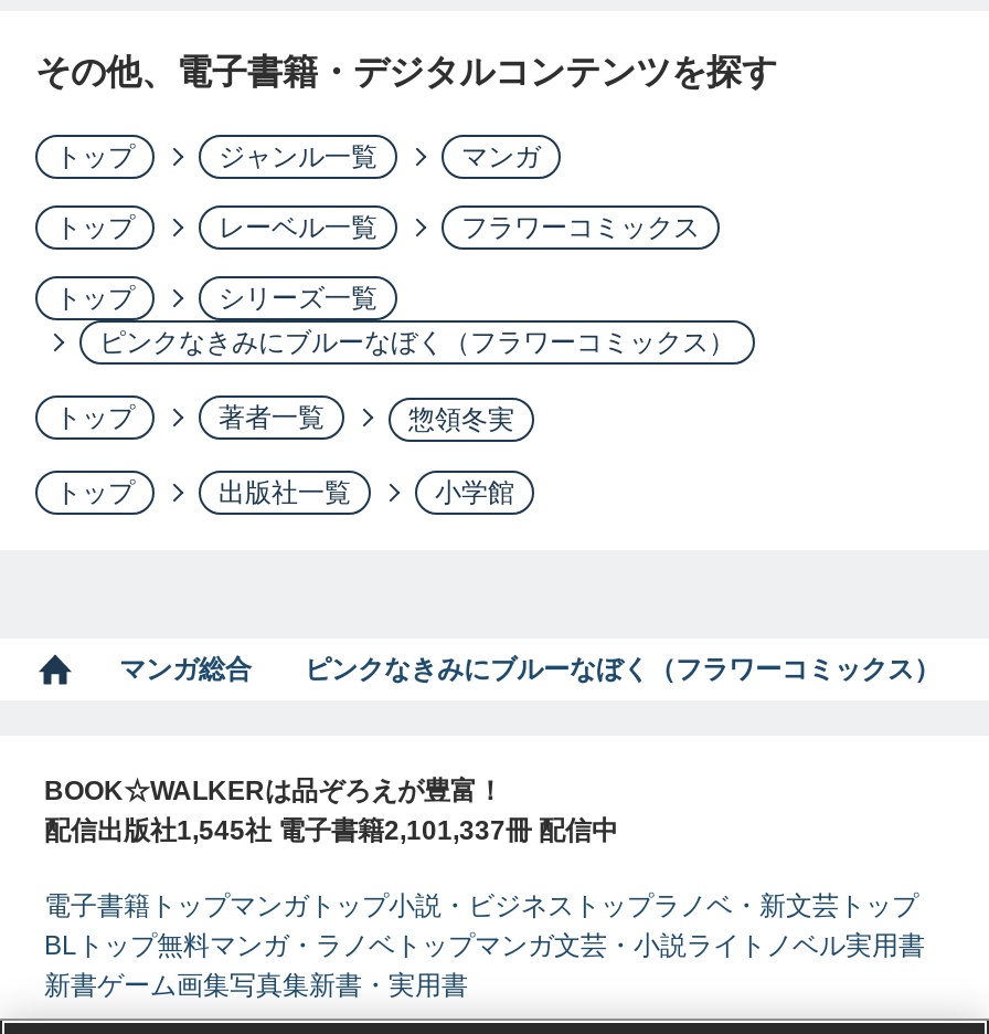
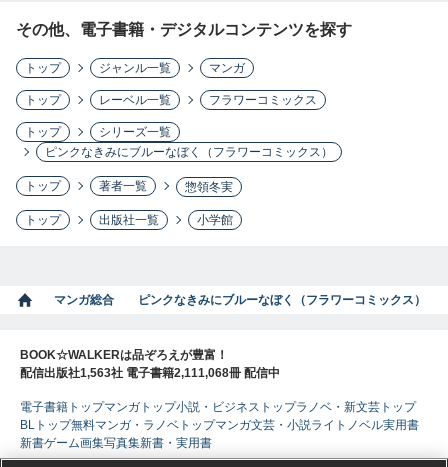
[44,816,618,847] 配信出版社1,545社 電子書籍2,101,337冊 配信中 -> [20,366,280,380] 配信出版社1,563社 電子書籍2,111,068冊 配信中

